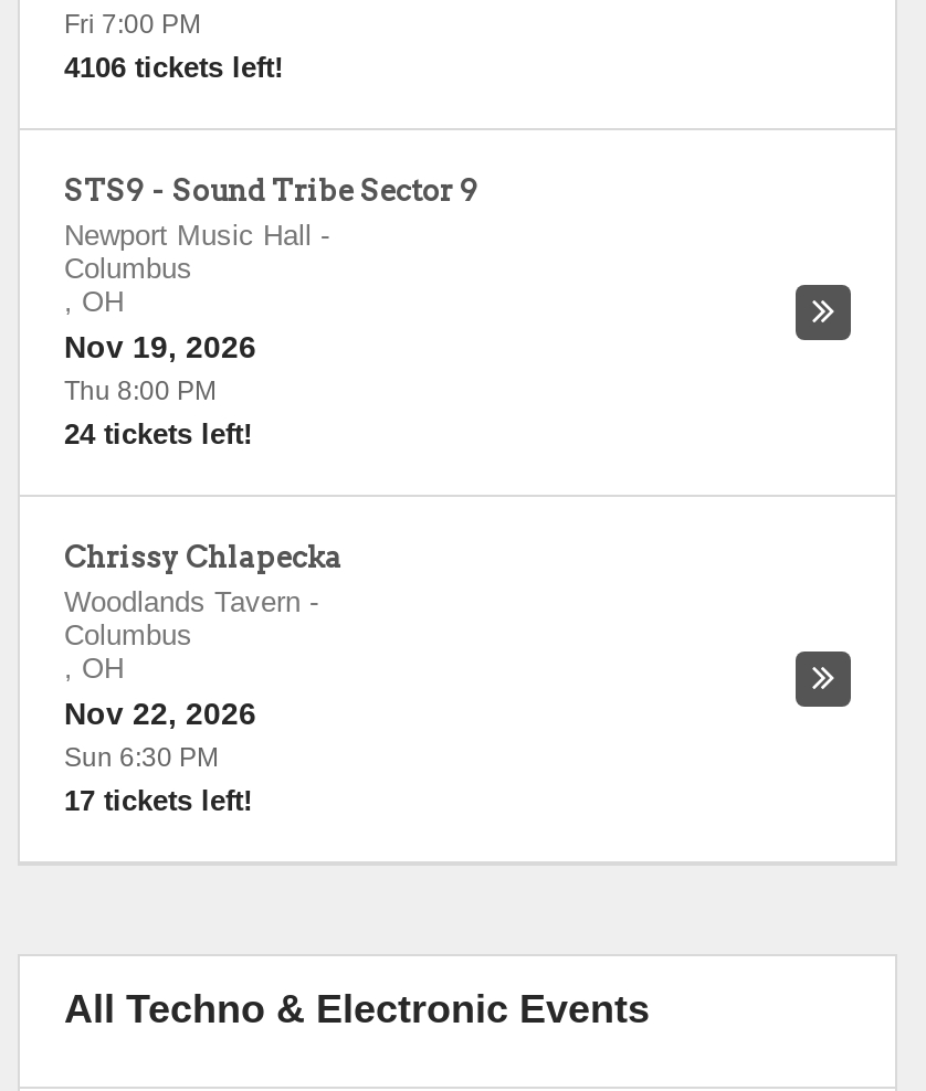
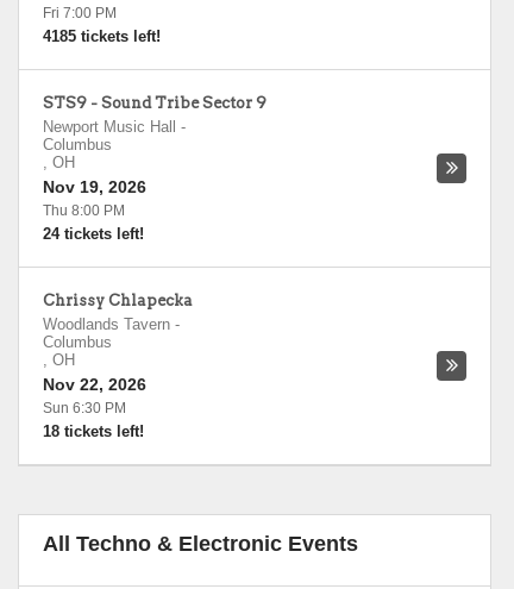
[64,51,283,84] 4106 tickets left! -> [43,27,161,45] 4185 tickets left!
[64,784,252,817] 17 tickets left! -> [43,422,144,440] 18 tickets left!

